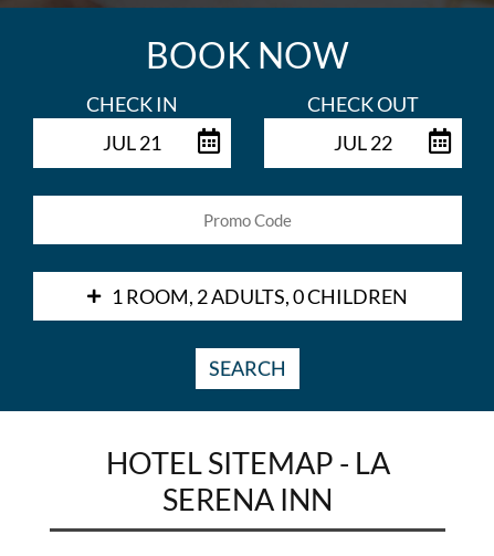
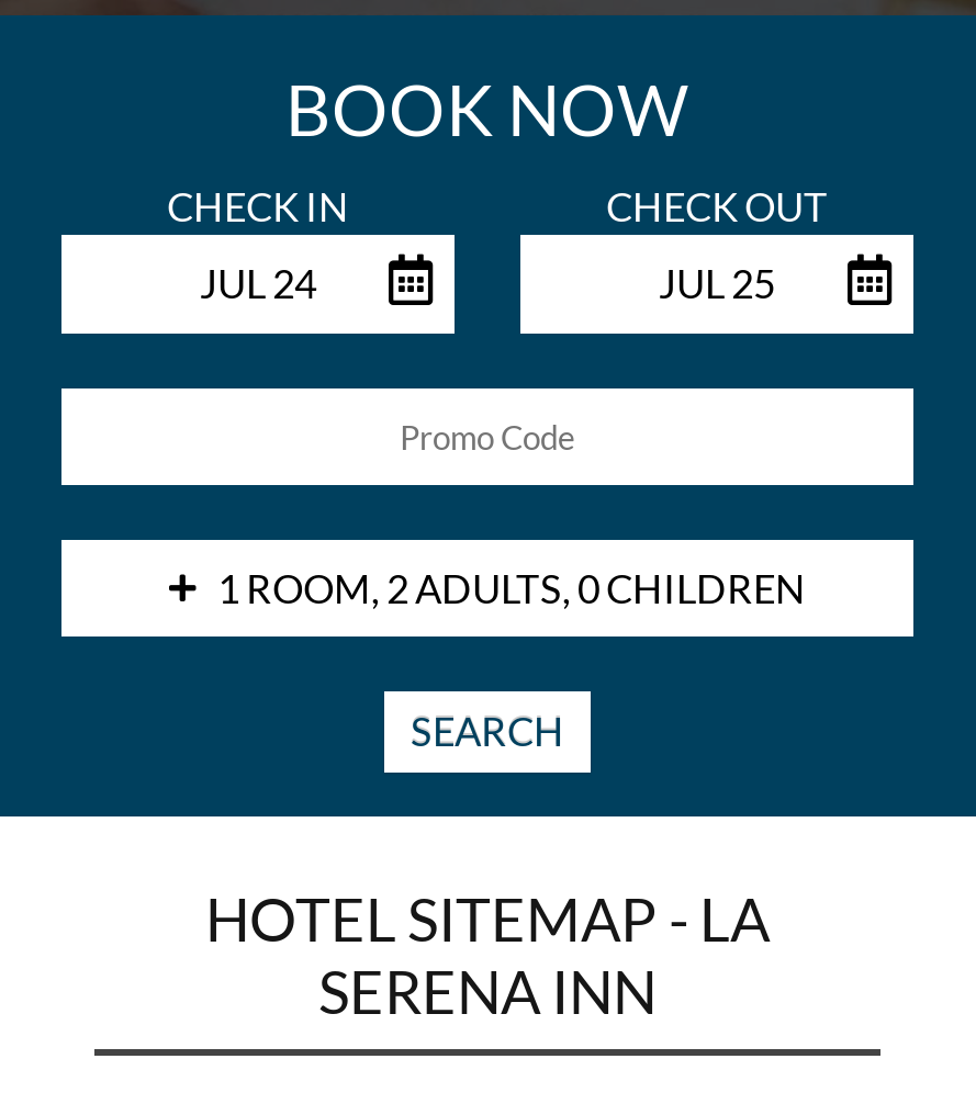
[103,130,161,155] JUL 21 -> [200,259,316,307] JUL 24
[334,130,392,155] JUL 22 -> [659,259,775,307] JUL 25

